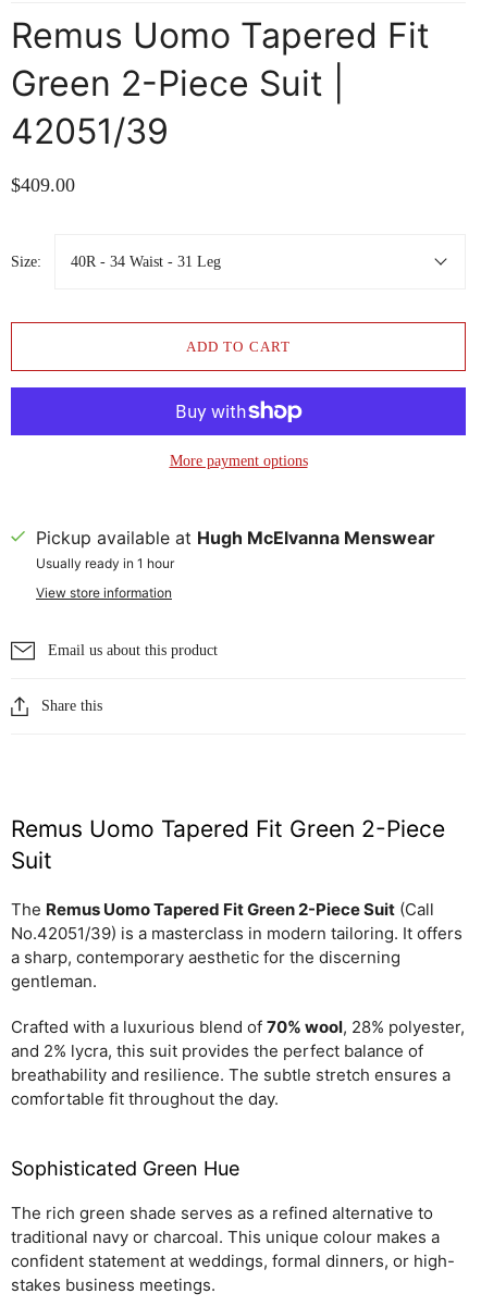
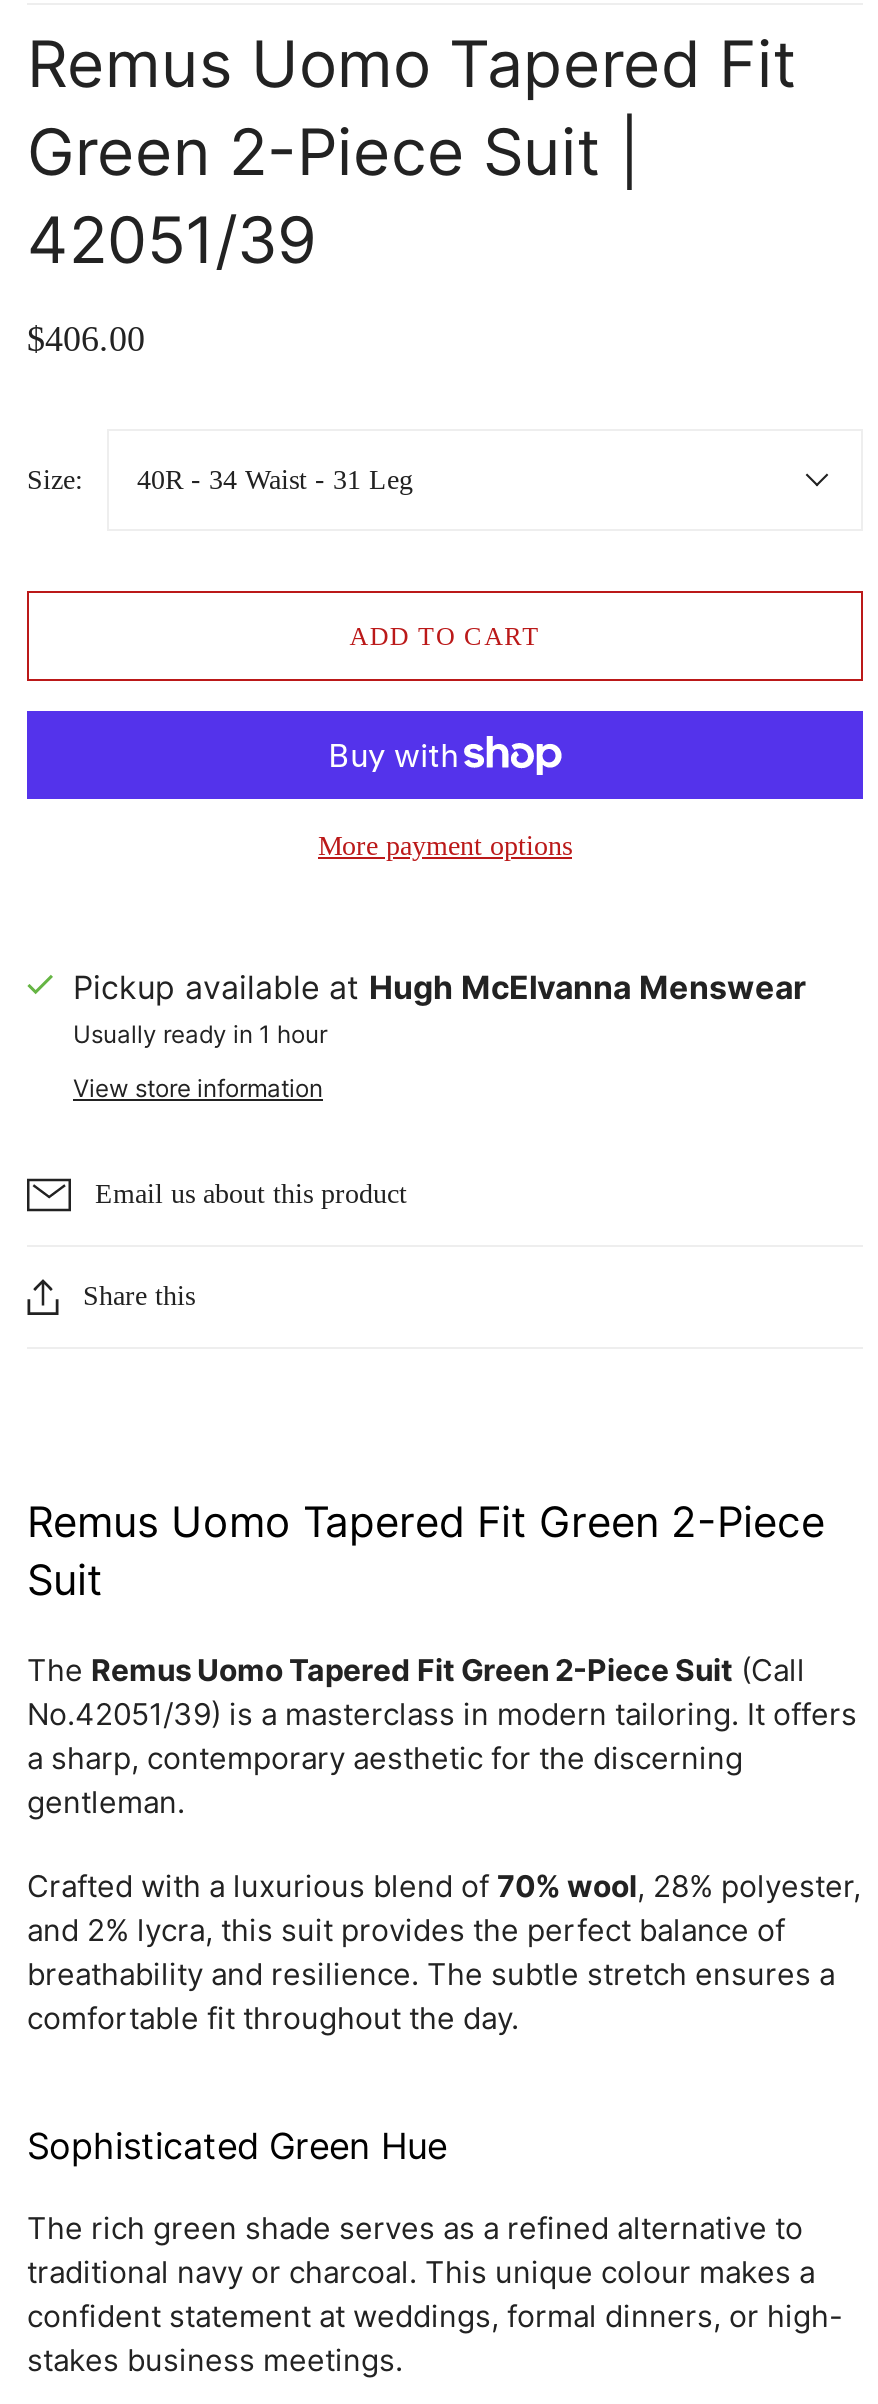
[11,175,75,196] $409.00 -> [27,319,145,359] $406.00

